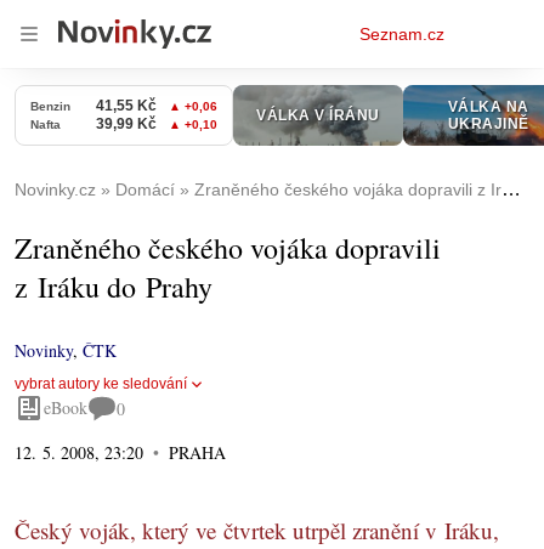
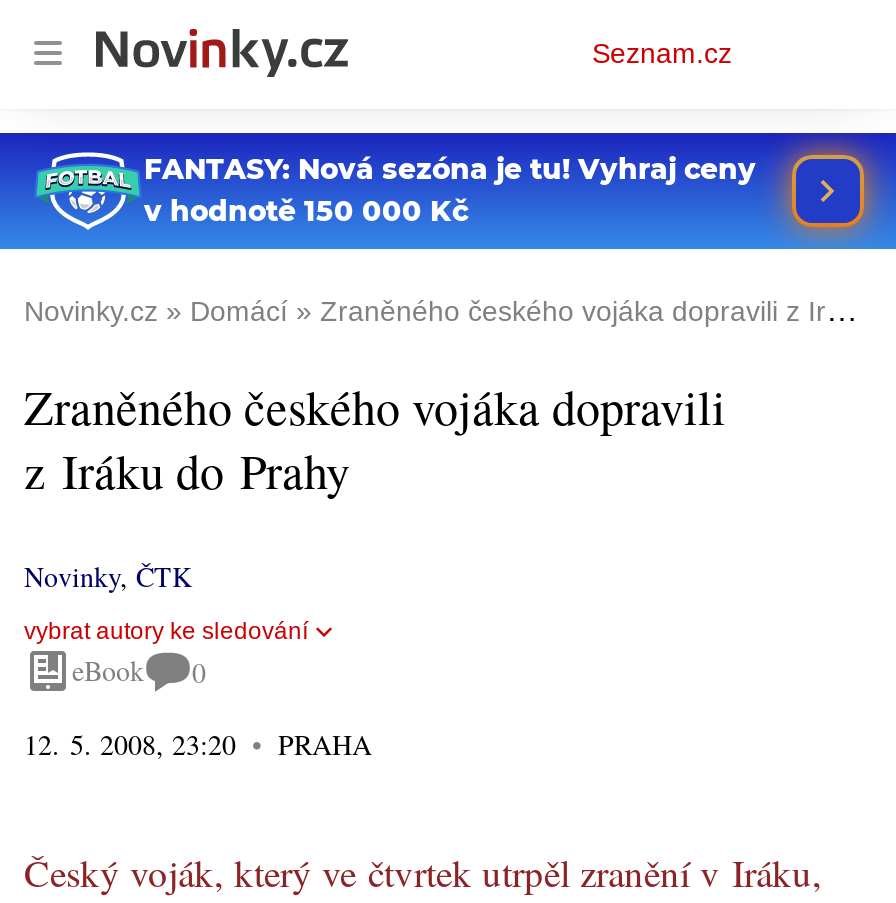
[4,83,540,152] [image] -> [6,131,890,251] [image]

